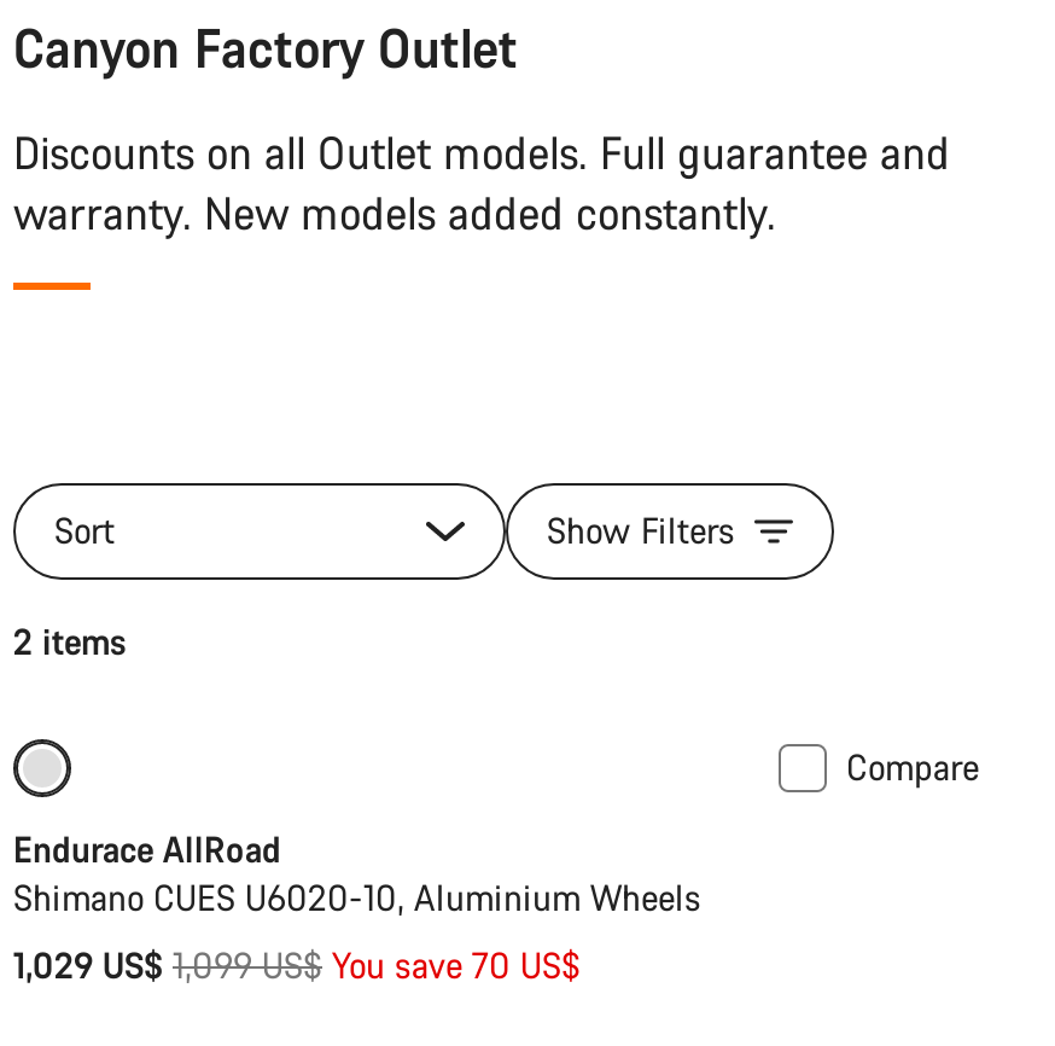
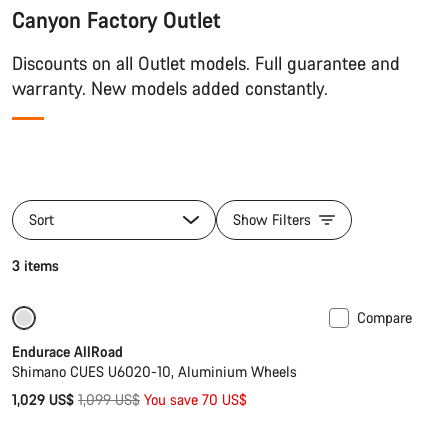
[13,618,127,664] 2 items -> [12,256,59,275] 3 items

